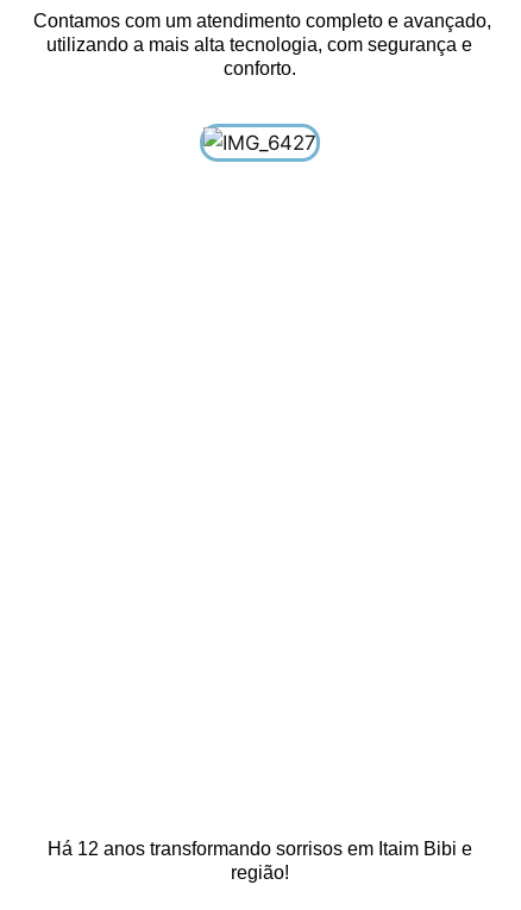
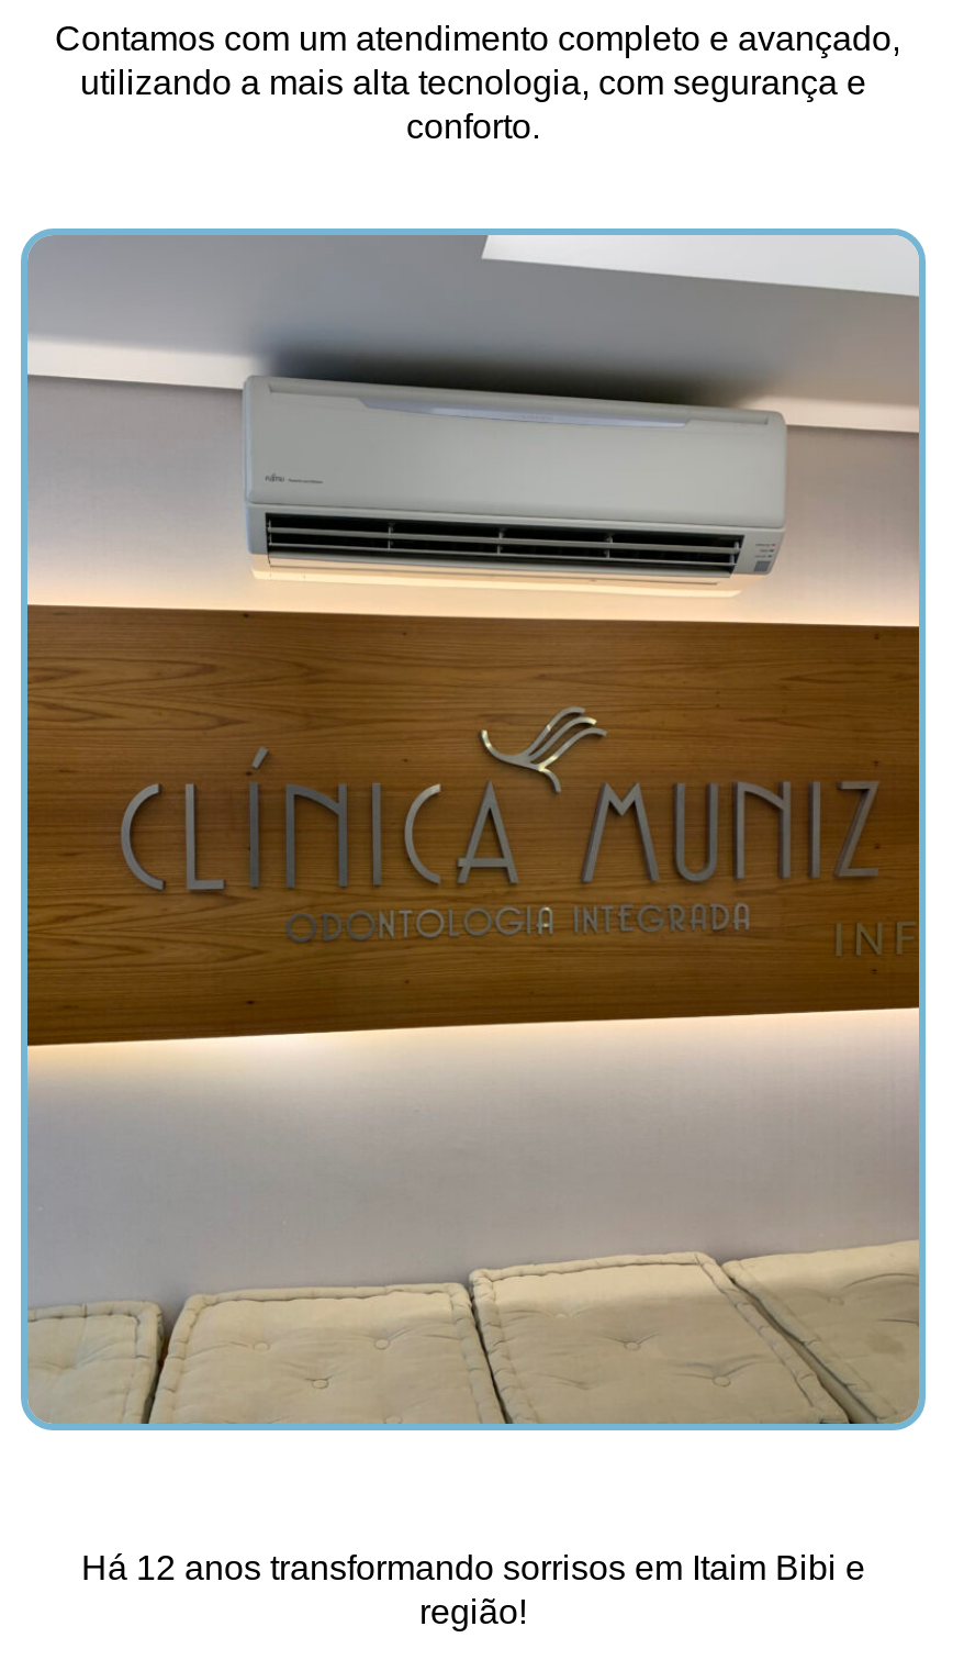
none -> [19,226,928,1433] [image]

